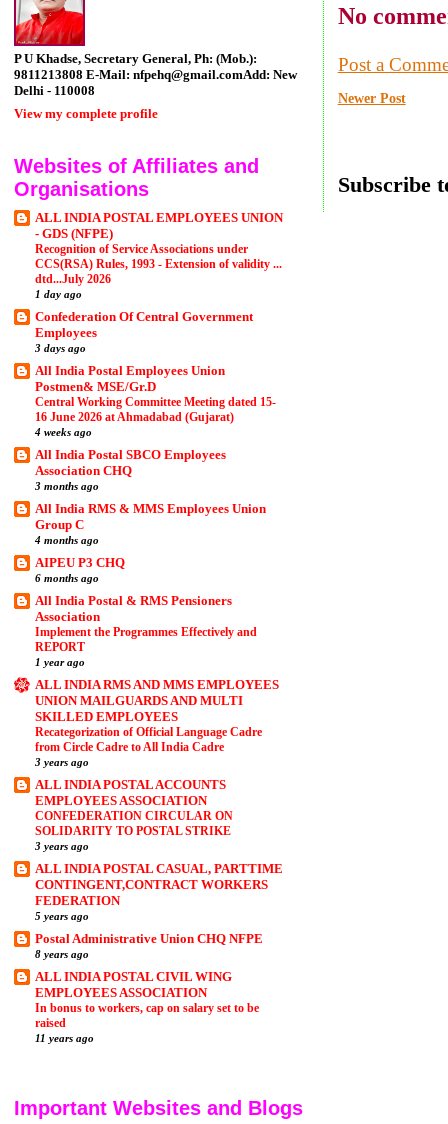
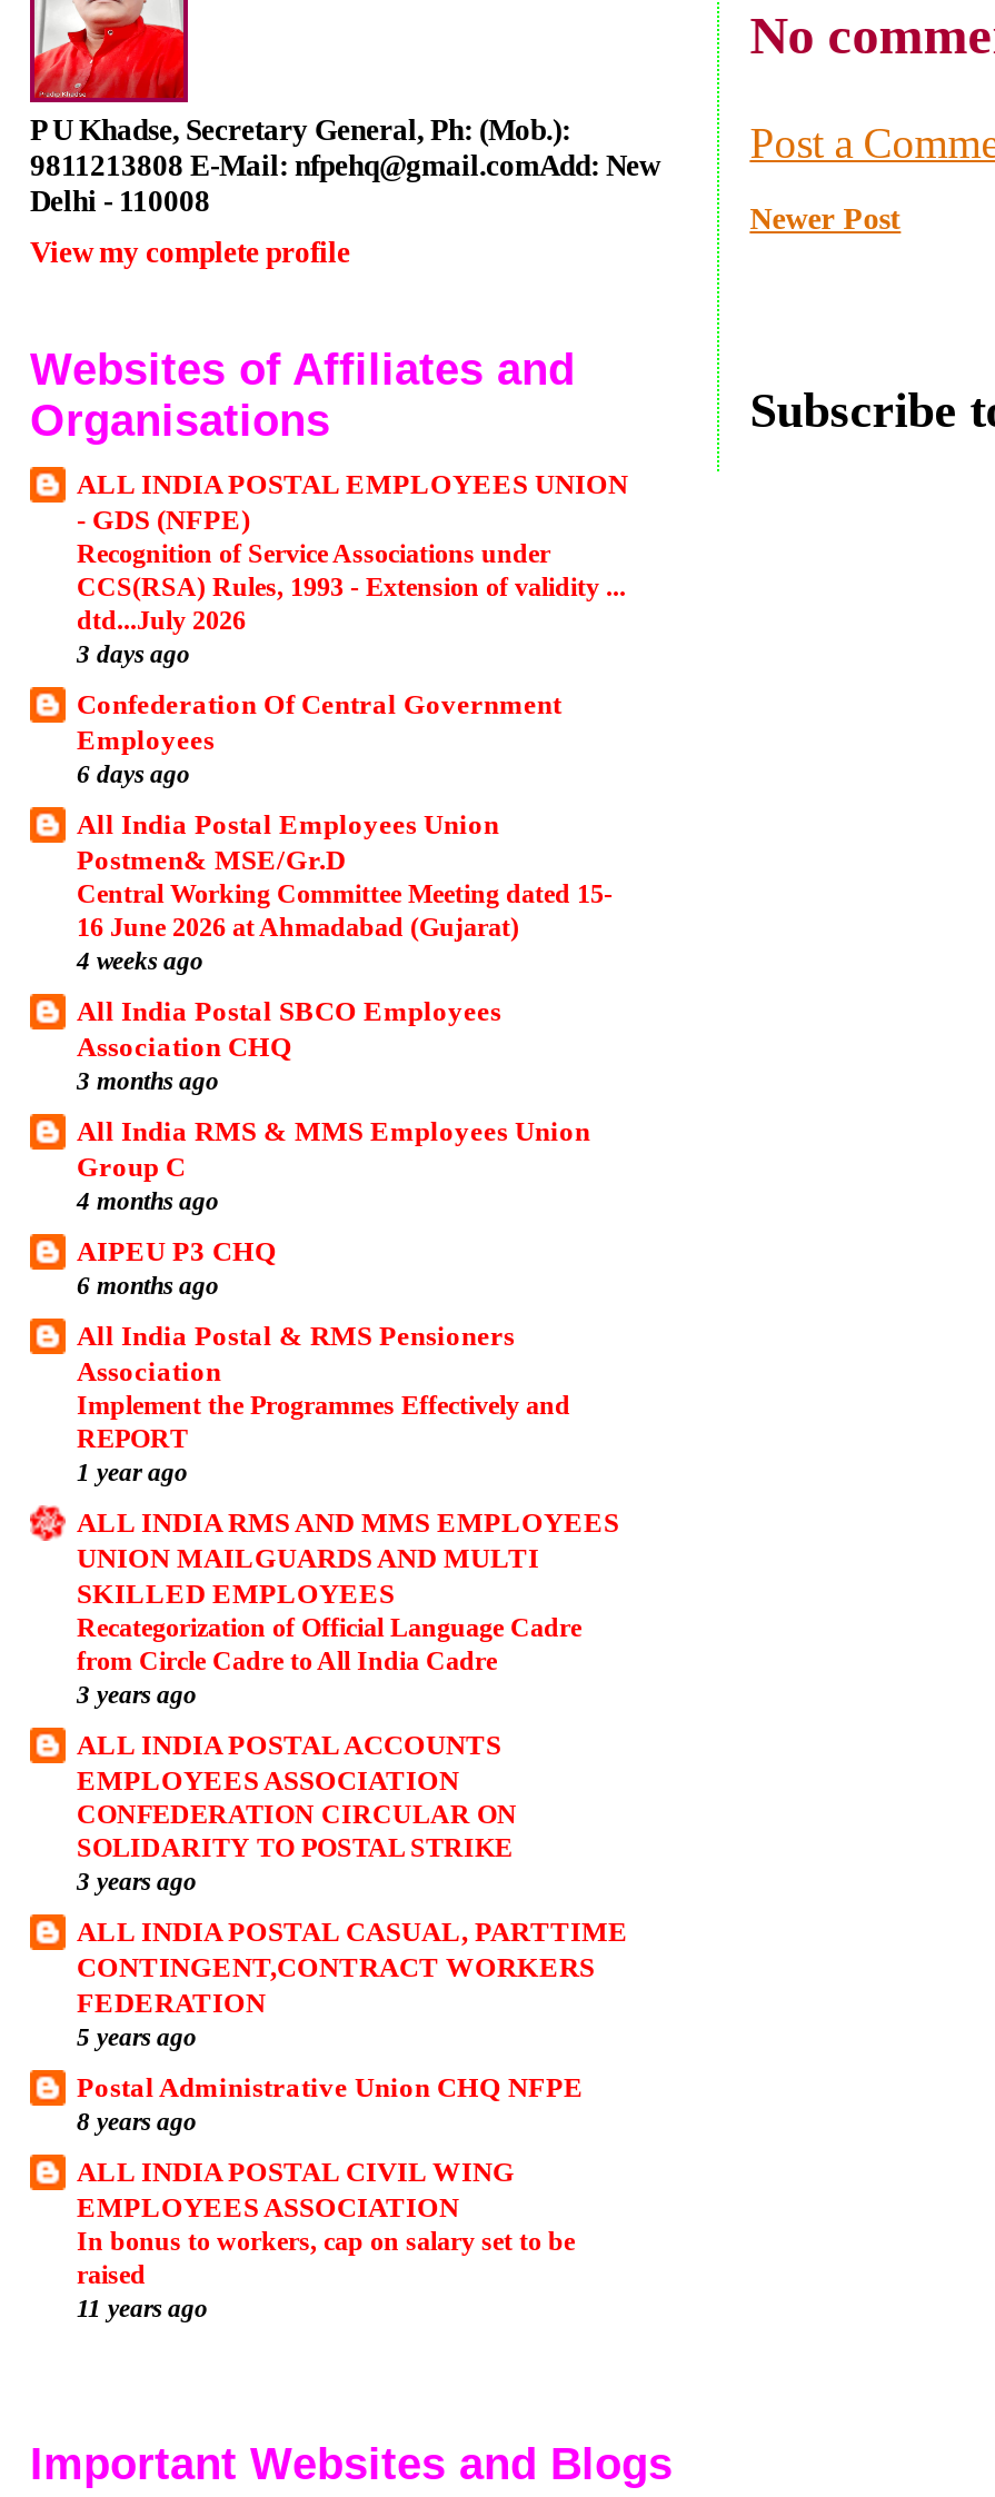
[35,288,82,300] 1 day ago -> [77,639,190,666] 3 days ago
[35,342,86,354] 3 days ago -> [77,760,190,786] 6 days ago

